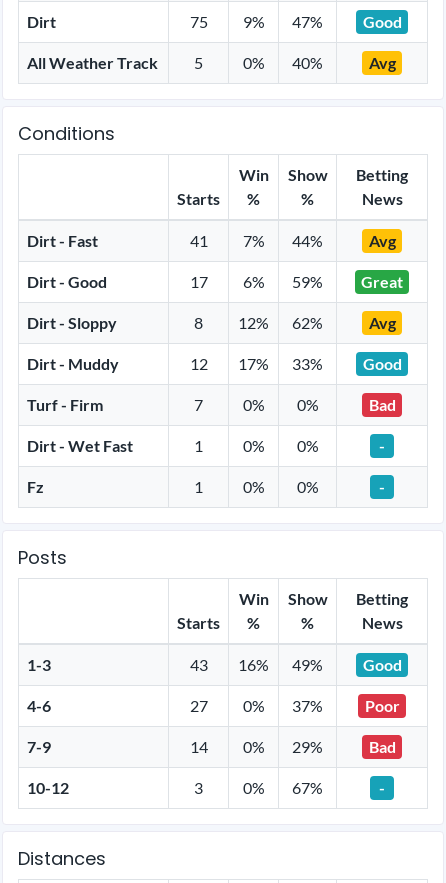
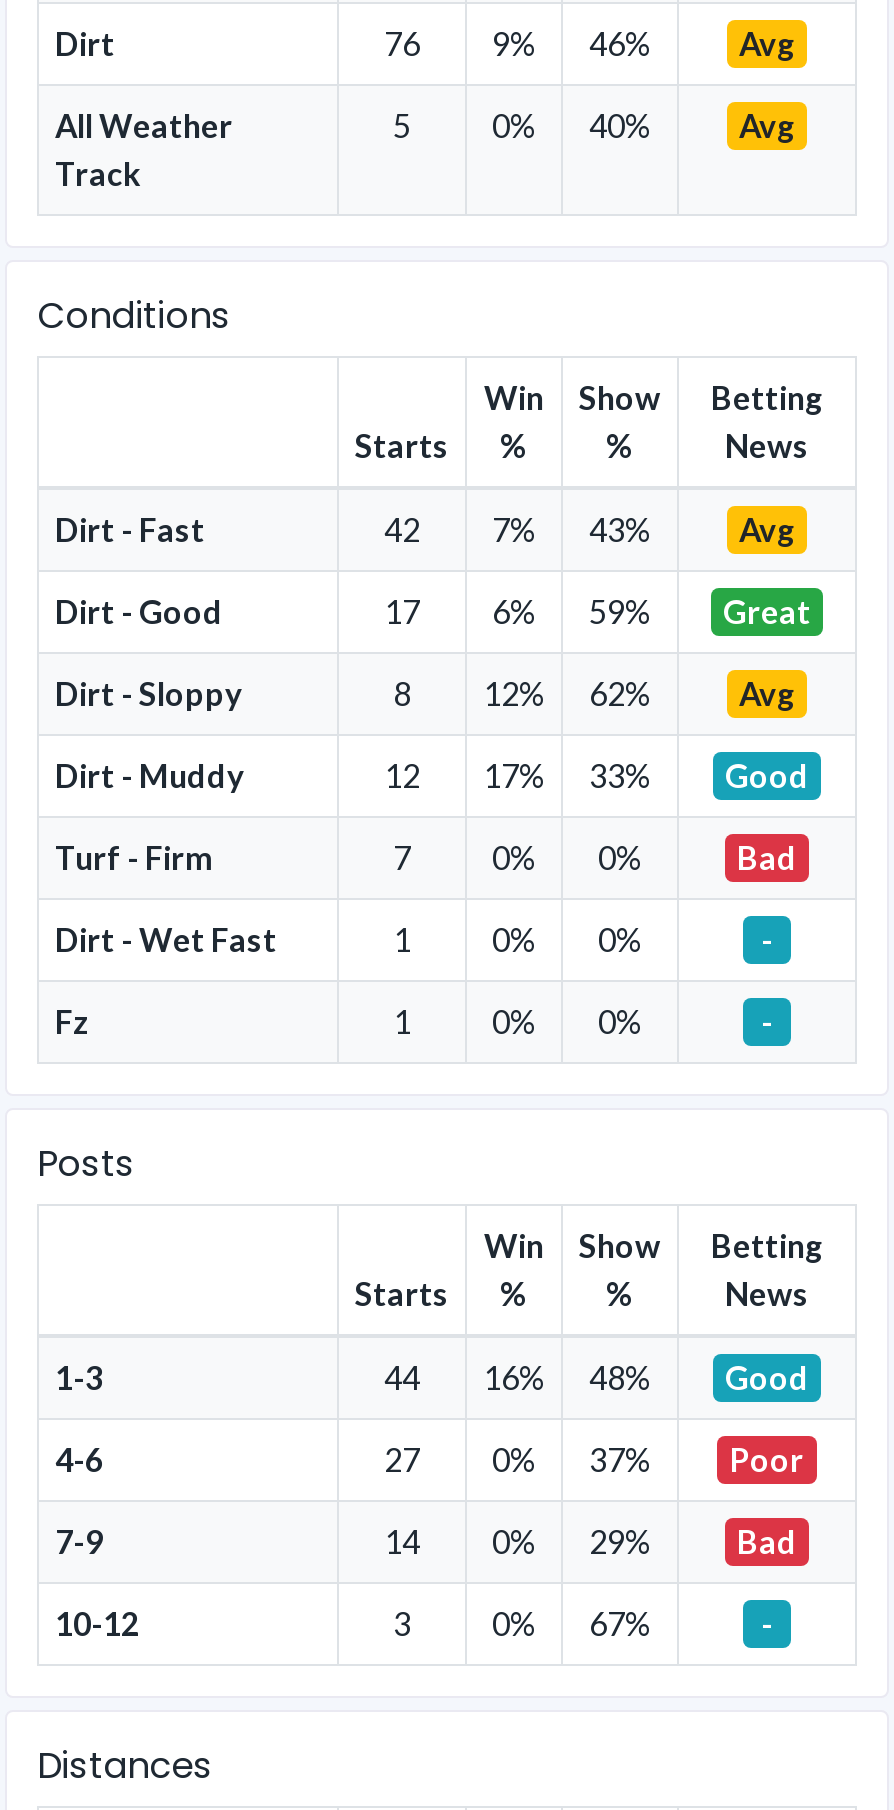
[189,12,207,31] 75 -> [384,25,420,63] 76
[292,12,401,31] 47% | Good -> [589,25,795,63] 46% | Avg
[189,231,207,250] 41 -> [384,511,420,549] 42
[292,231,323,250] 44% -> [589,511,651,549] 43%
[189,655,207,674] 43 -> [384,1359,420,1397] 44
[292,655,323,674] 49% -> [589,1359,651,1397] 48%

